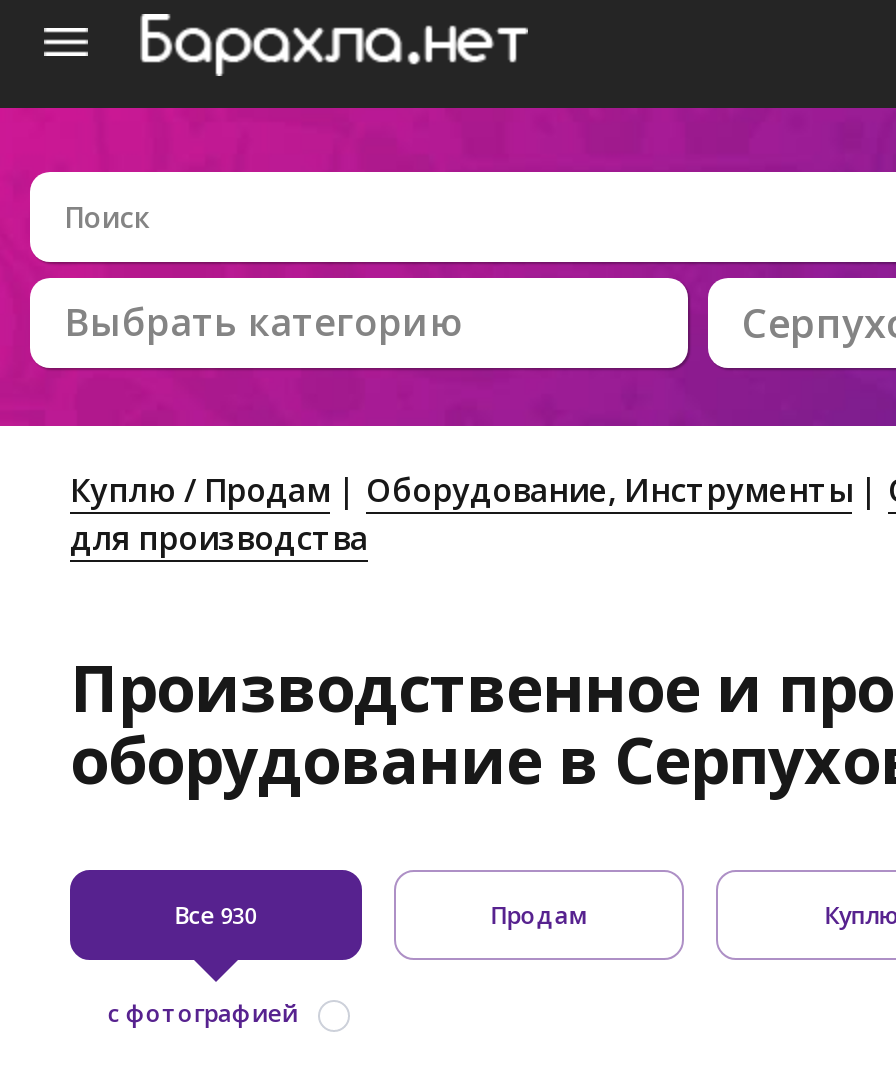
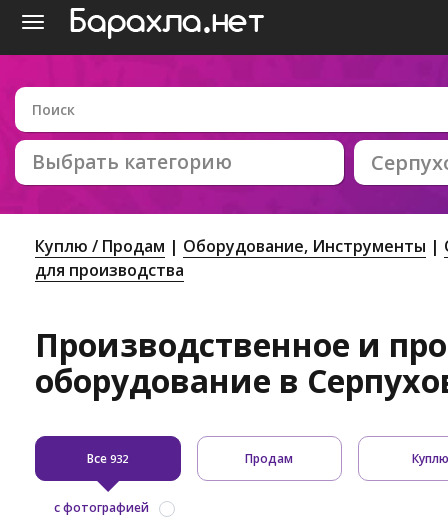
[174,899,256,933] Все 930 -> [87,450,128,467] Все 932

